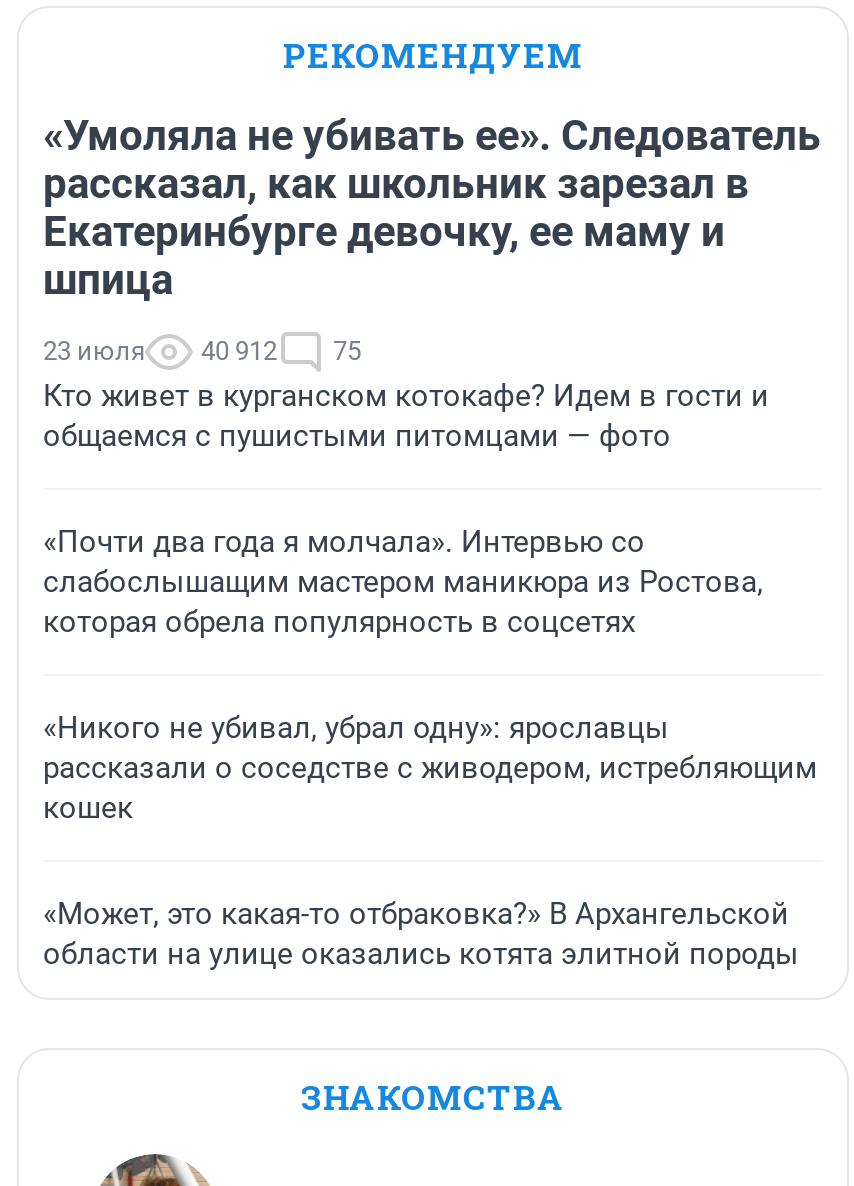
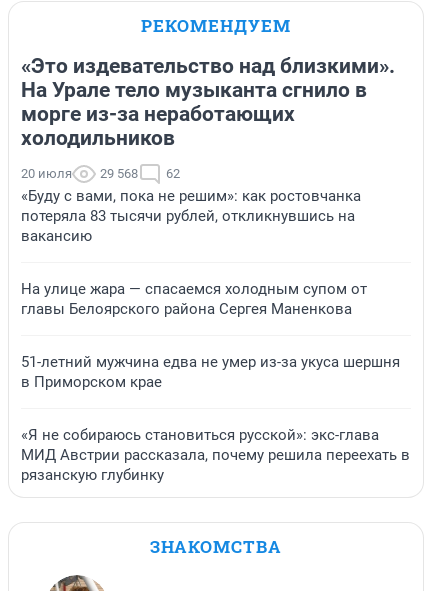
[43,112,821,304] «Умоляла не убивать ее». Следователь | рассказал, как школьник зарезал в | Екатеринбурге девочку, ее маму и | шпица -> [21,54,395,150] «Это издевательство над близкими». | На Урале тело музыканта сгнило в | морге из-за неработающих | холодильников
[43,336,769,454] 23 июля | 40 912 | 75 | Кто живет в курганском котокафе? Идем в гости и | общаемся с пушистыми питомцами — фото -> [21,166,361,245] 20 июля | 29 568 | 62 | «Буду с вами, пока не решим»: как ростовчанка | потеряла 83 тысячи рублей, откликнувшись на | вакансию
[43,524,763,640] «Почти два года я молчала». Интервью со | слабослышащим мастером маникюра из Ростова, | которая обрела популярность в соцсетях -> [21,280,367,318] На улице жара — спасаемся холодным супом от | главы Белоярского района Сергея Маненкова
[43,710,817,826] «Никого не убивал, убрал одну»: ярославцы | рассказали о соседстве с живодером, истребляющим | кошек -> [21,353,400,391] 51-летний мужчина едва не умер из-за укуса шершня | в Приморском крае
[43,896,799,972] «Может, это какая-то отбраковка?» В Архангельской | области на улице оказались котята элитной породы -> [21,426,410,484] «Я не собираюсь становиться русской»: экс-глава | МИД Австрии рассказала, почему решила переехать в | рязанскую глубинку

